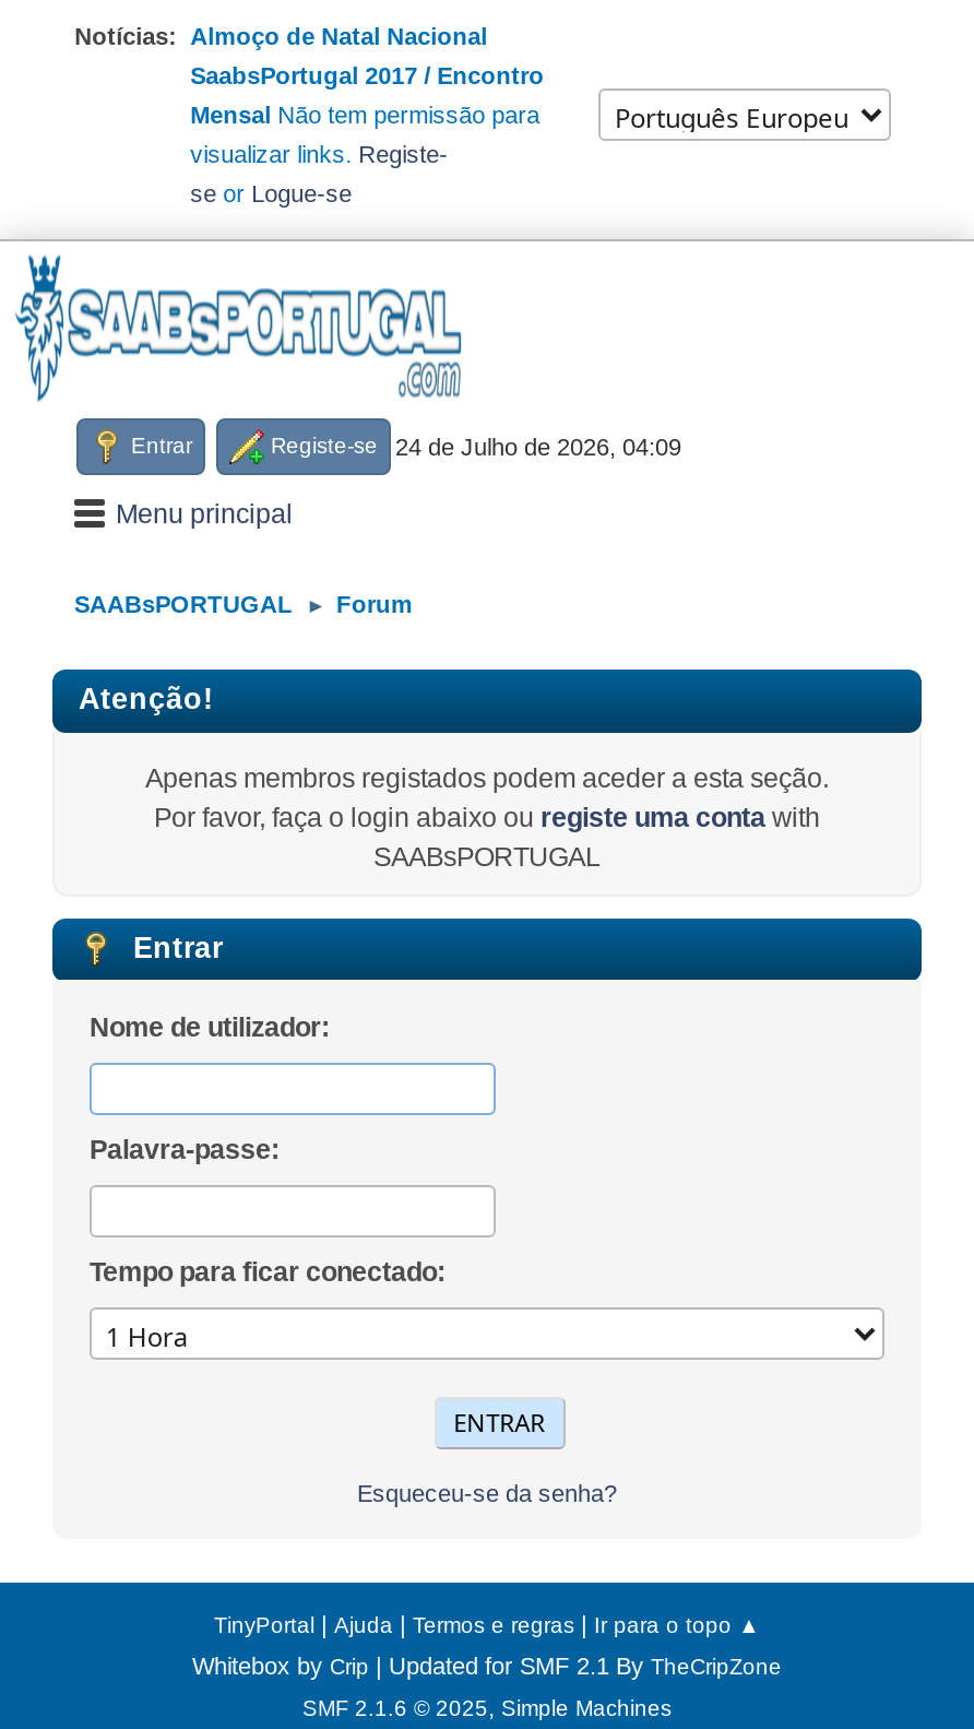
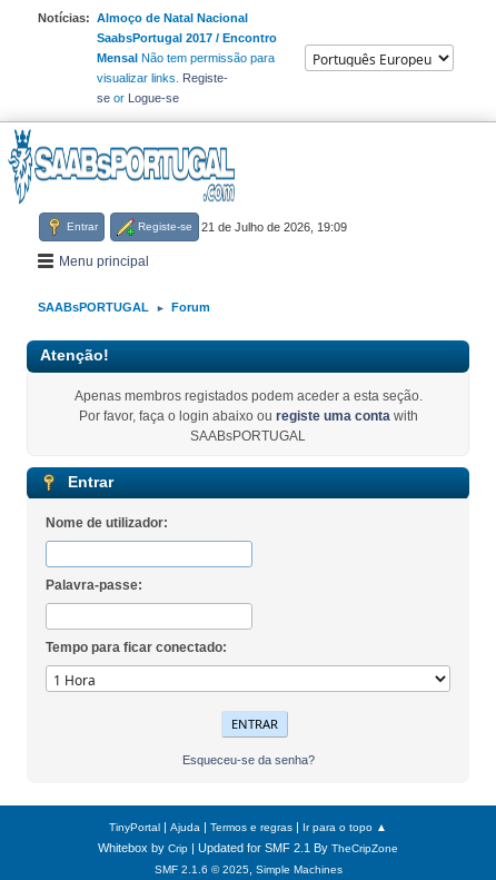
[271,434,681,460] Registe-se 24 de Julho de 2026, 04:09 -> [138,220,347,234] Registe-se 21 de Julho de 2026, 19:09

